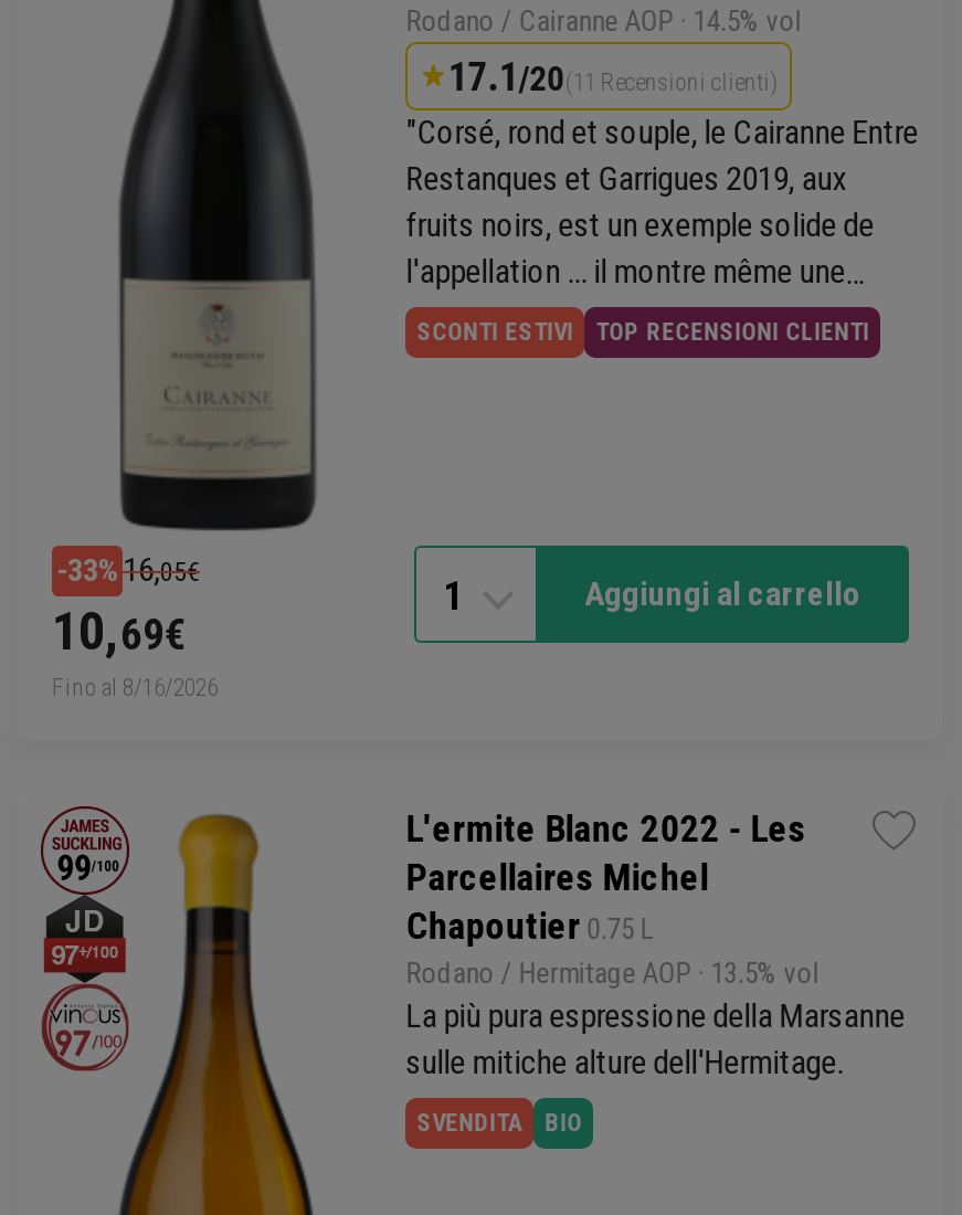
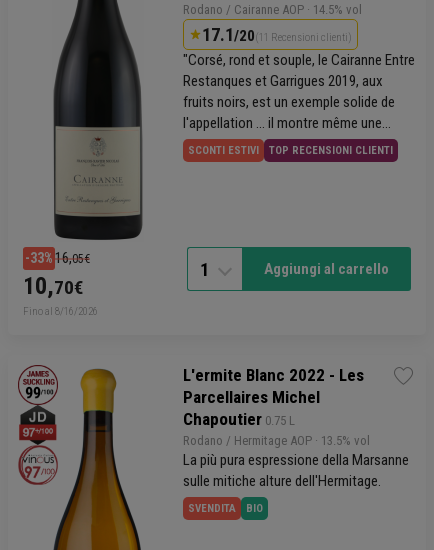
[52,602,184,664] 10,69€ -> [23,272,83,300] 10,70€

